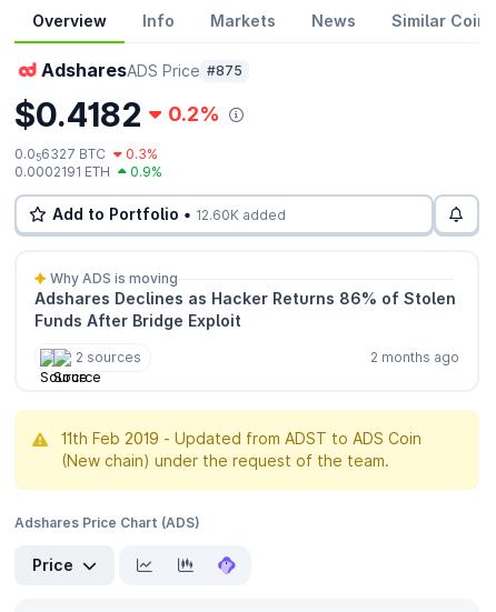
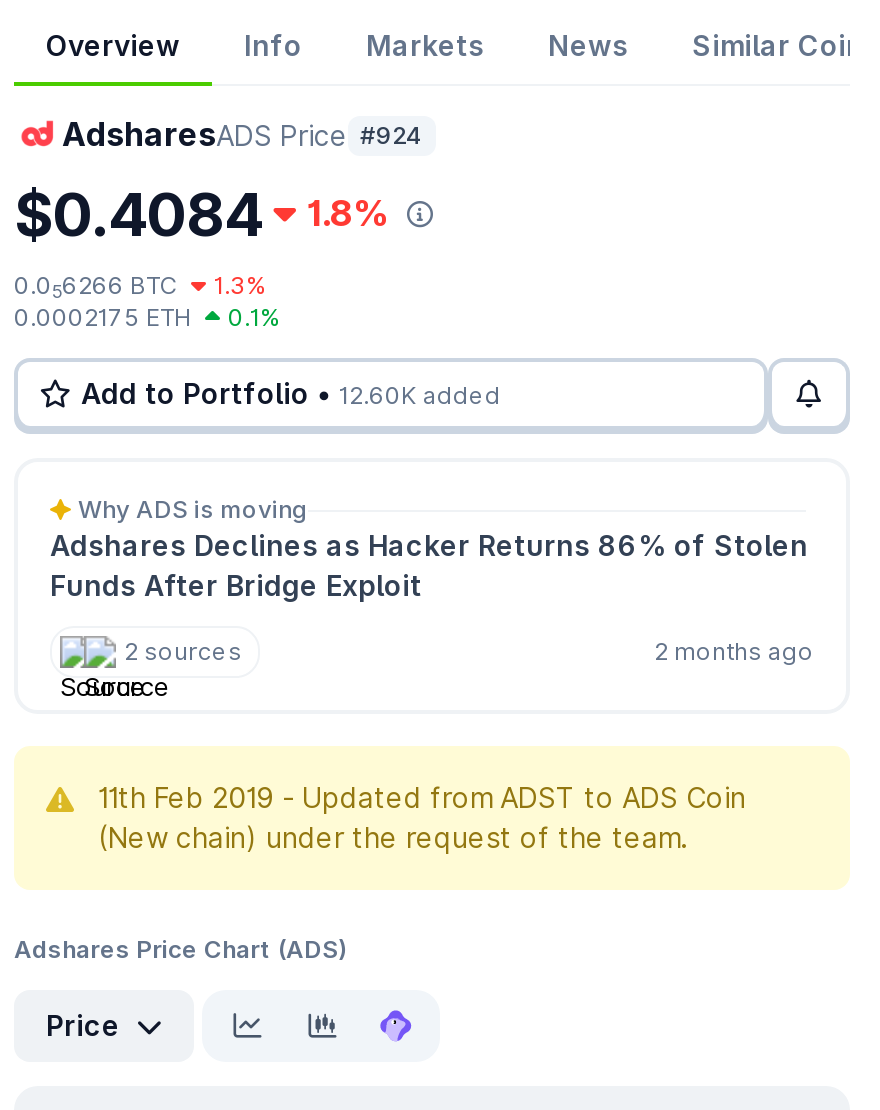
[41,59,242,81] AdsharesADS Price #875 -> [62,114,424,154] AdsharesADS Price #924
[14,94,142,134] $0.4182 -> [14,178,262,250] $0.4084
[167,102,220,126] 0.2% -> [307,192,391,234] 1.8%
[14,146,106,163] 0.056327 BTC -> [14,270,178,302] 0.056266 BTC
[126,146,158,162] 0.3% -> [214,270,266,300] 1.3%
[14,163,110,180] 0.0002191 ETH -> [14,302,192,332] 0.0002175 ETH
[130,163,162,180] 0.9% -> [228,302,280,332] 0.1%

